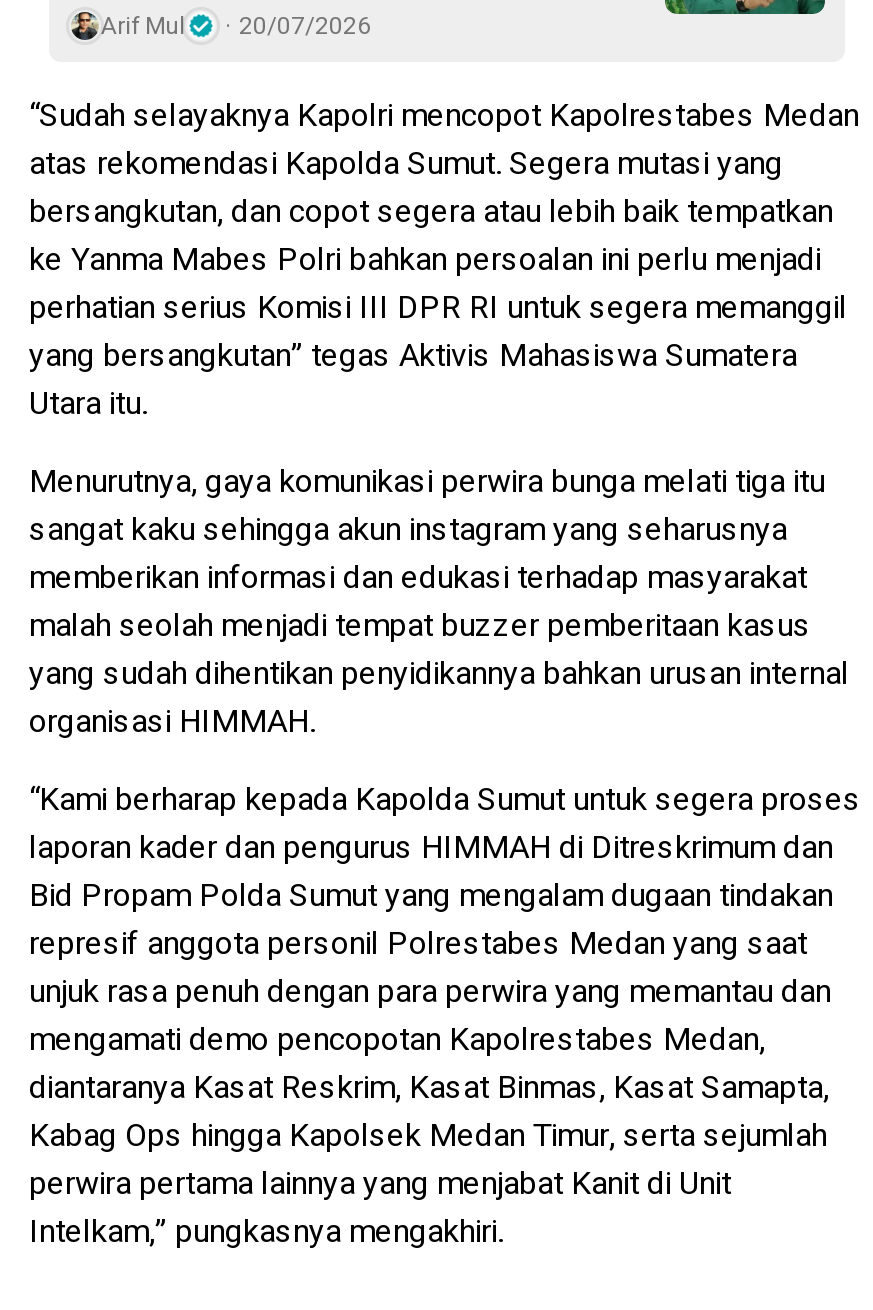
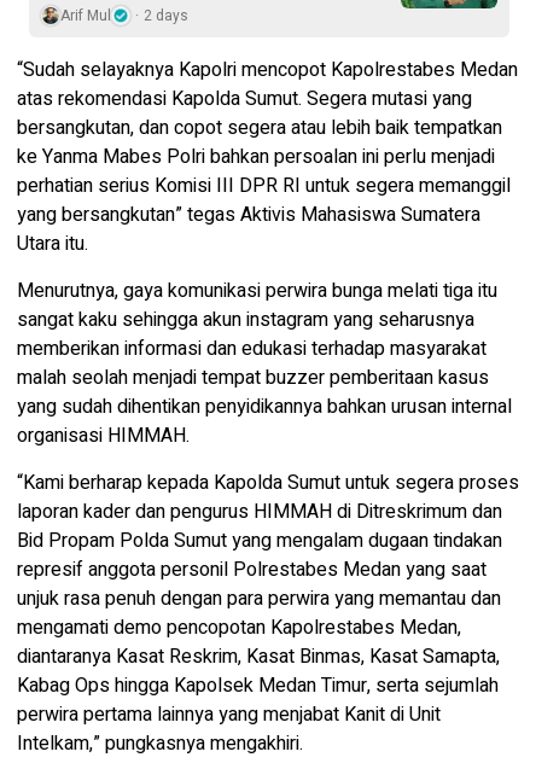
[101,7,371,43] Arif Mul 20/07/2026 -> [60,4,188,26] Arif Mul 2 days

